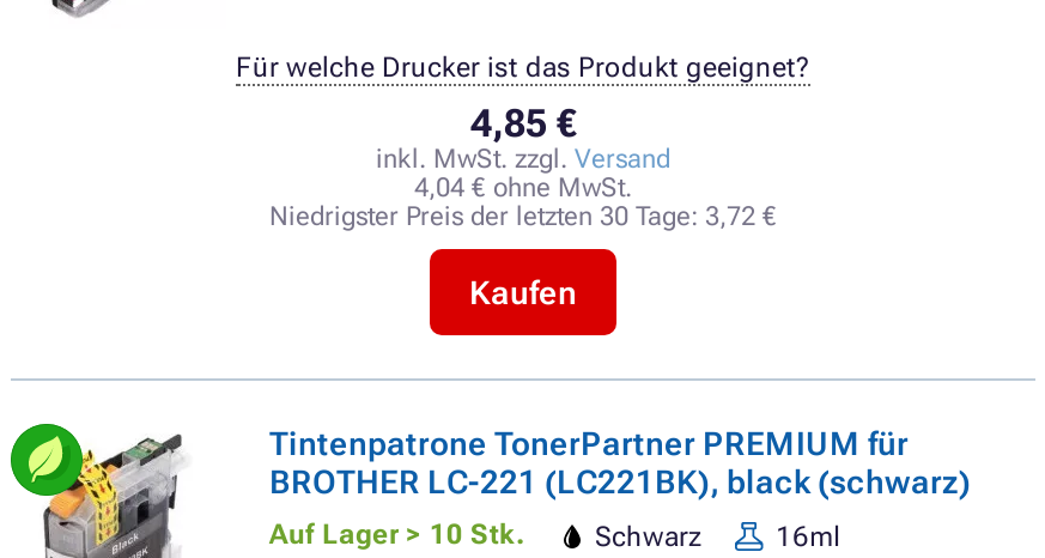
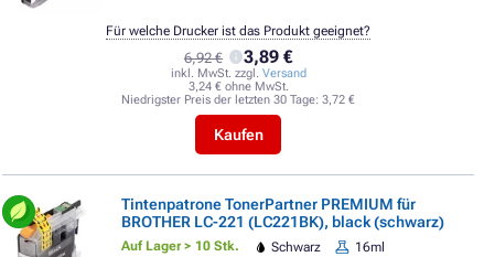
[470,100,576,145] 4,85 € -> [184,46,292,67] 6,92 € | 3,89 €
[414,172,632,203] 4,04 € ohne MwSt. -> [188,79,288,93] 3,24 € ohne MwSt.

